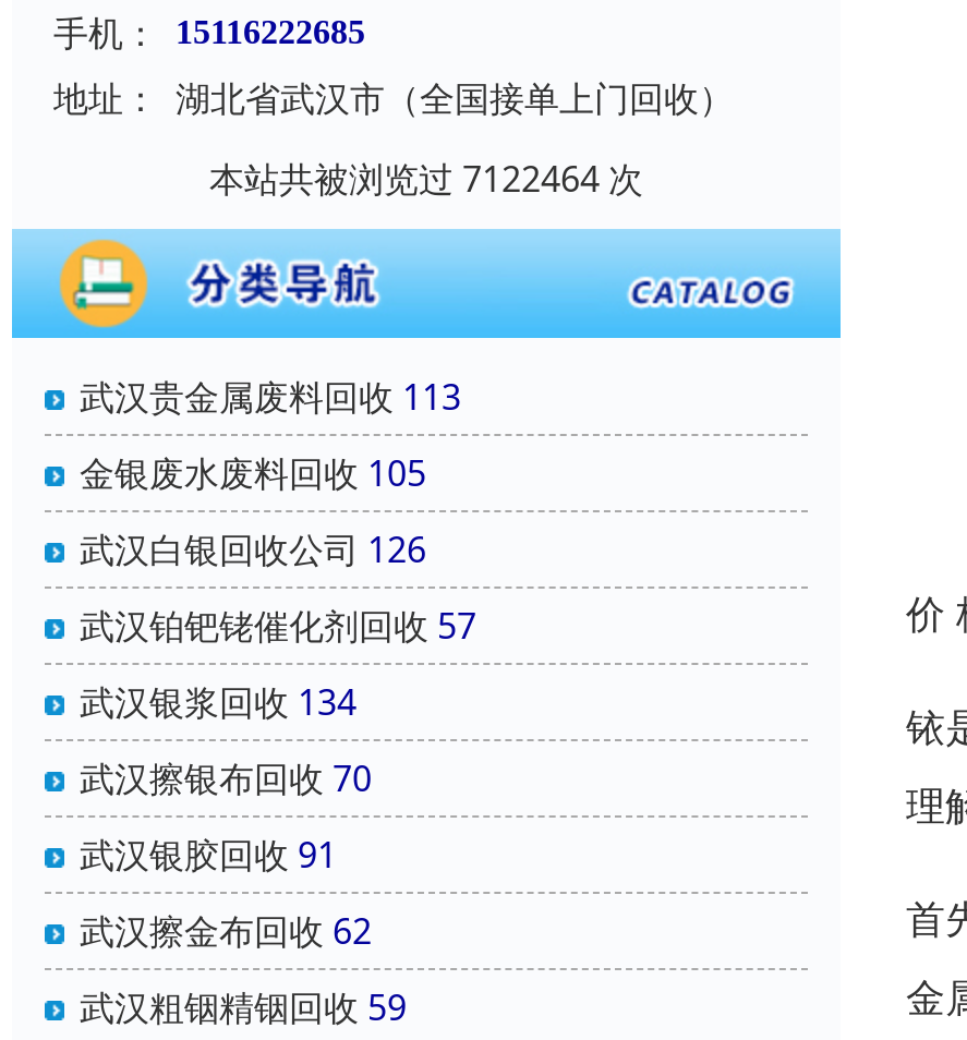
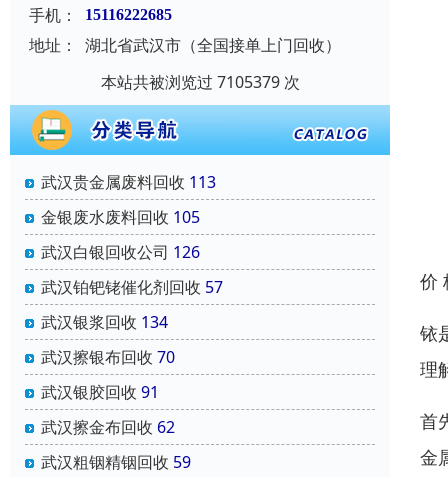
[209,155,643,203] 本站共被浏览过 7122464 次 -> [100,71,299,93] 本站共被浏览过 7105379 次

